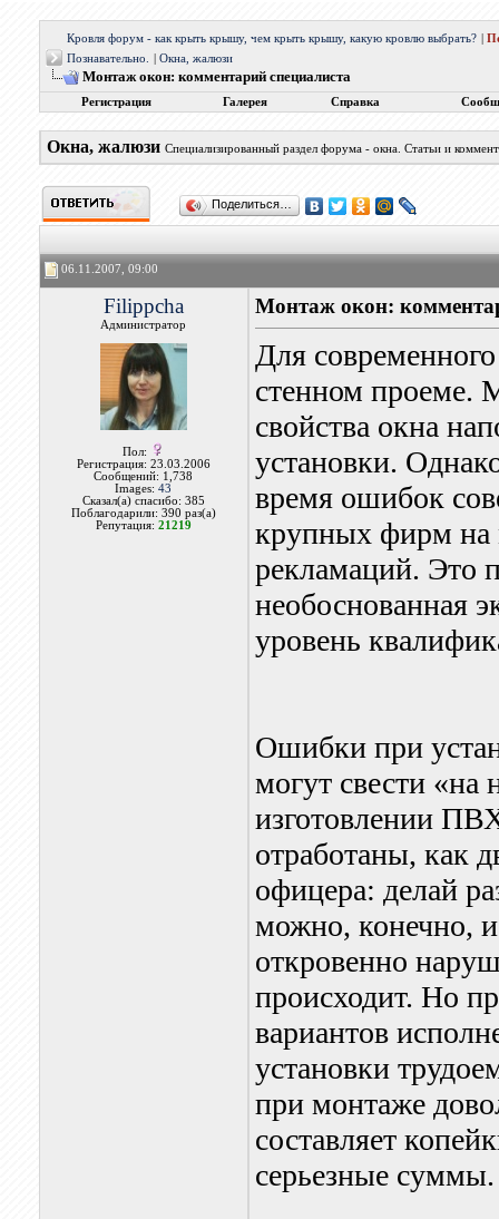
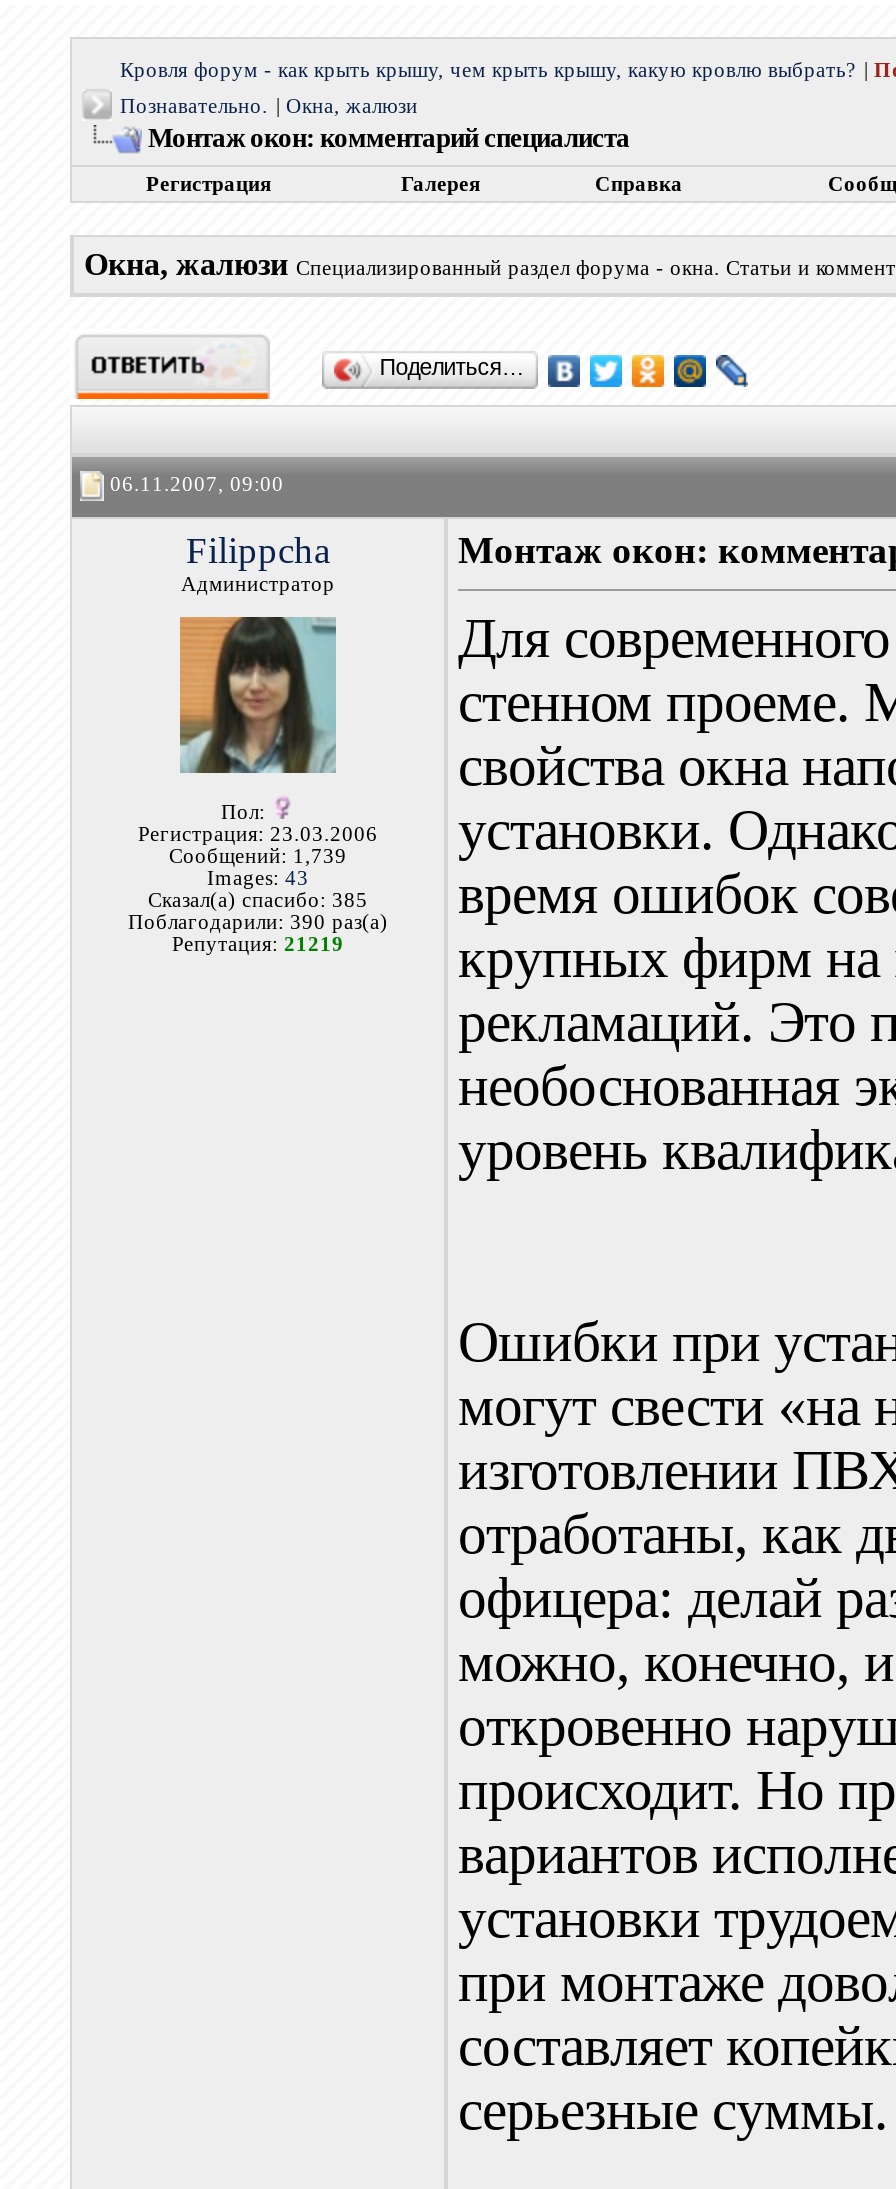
[94,470,193,482] Сообщений: 1,738 -> [169,845,347,867] Сообщений: 1,739

